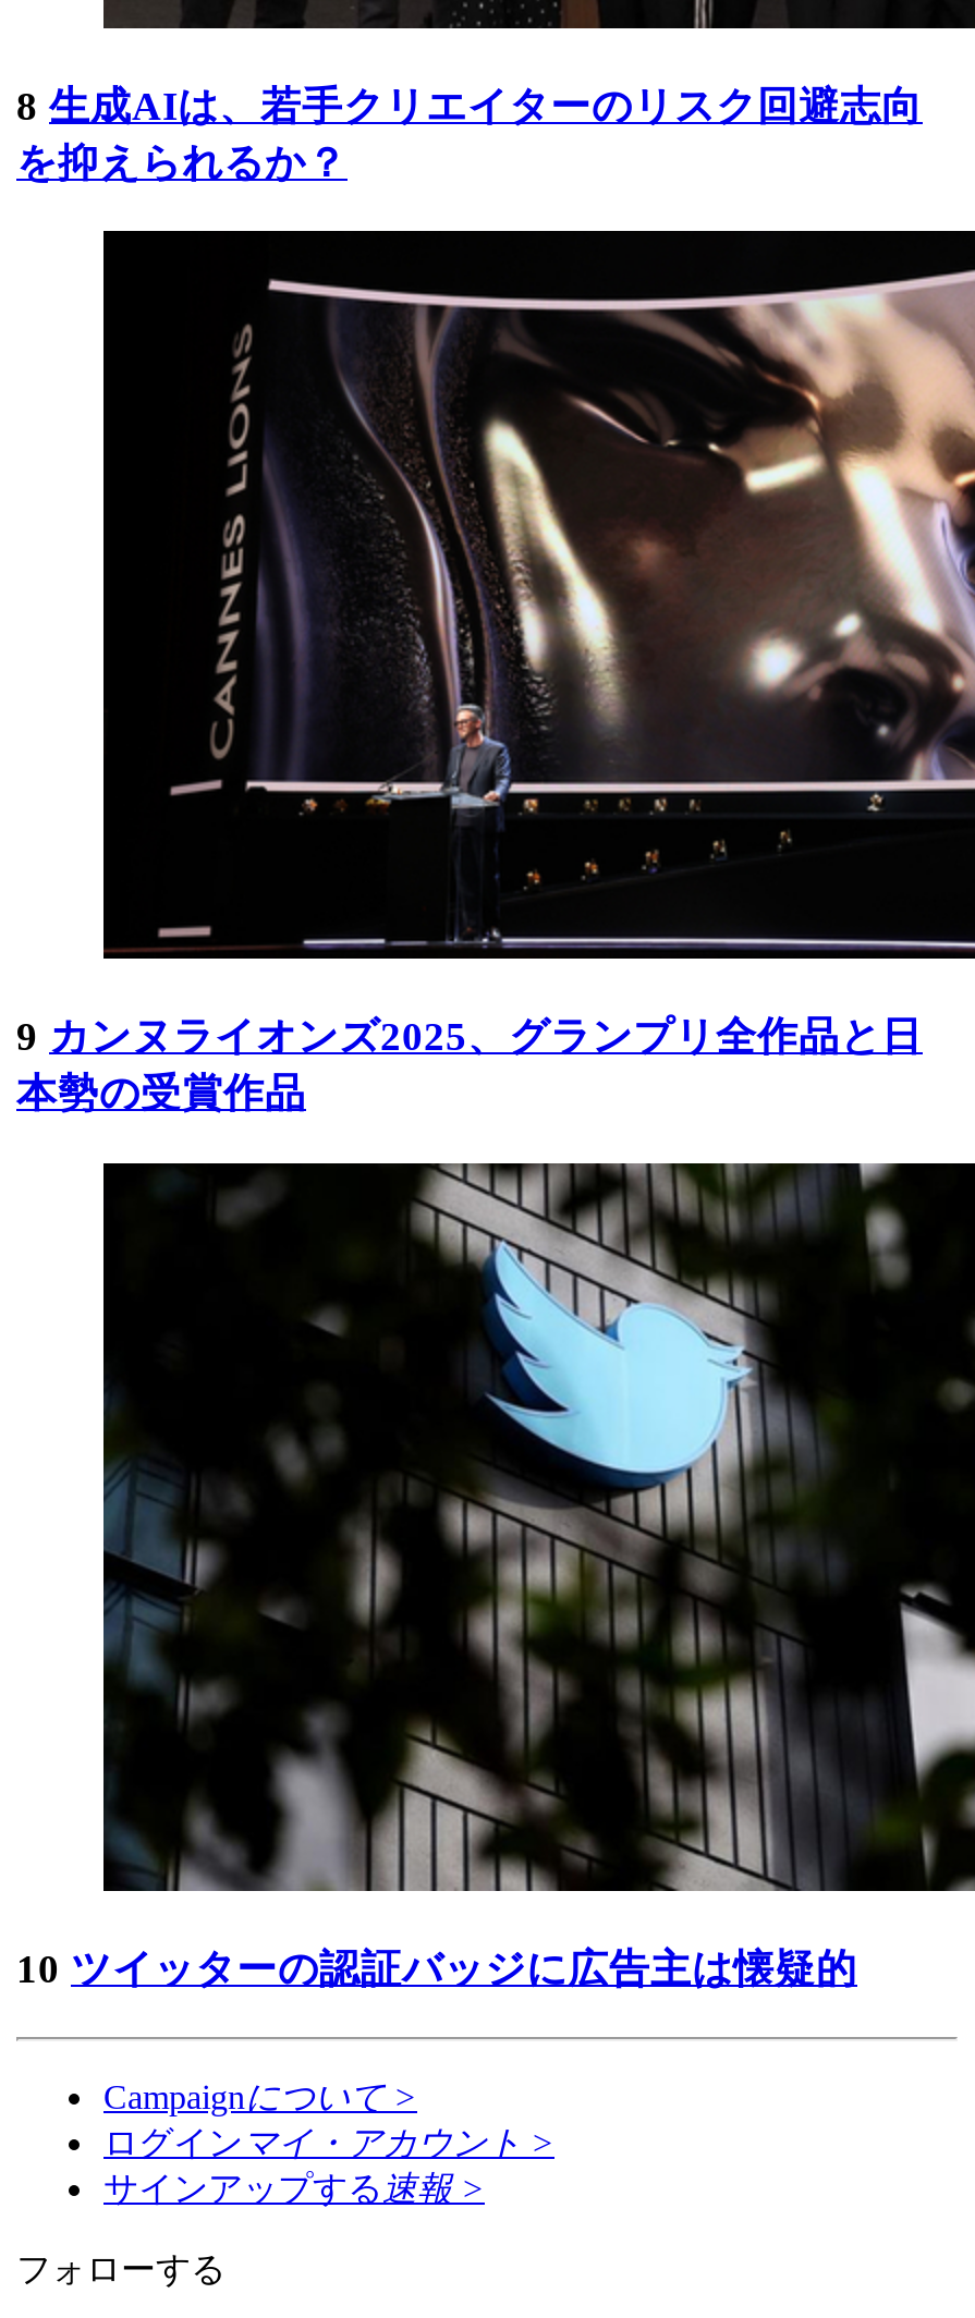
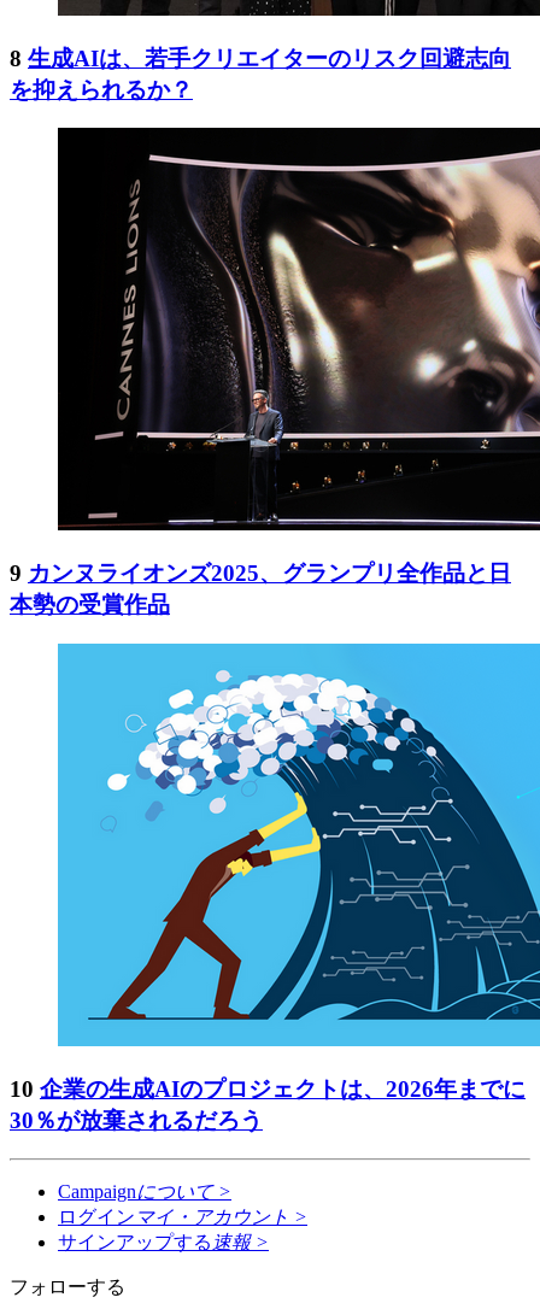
[16,1161,968,1990] [image] | 10 ツイッターの認証バッジに広告主は懐疑的 -> [10,642,536,1133] [image] | 10 企業の生成AIのプロジェクトは、2026年までに | 30％が放棄されるだろう

